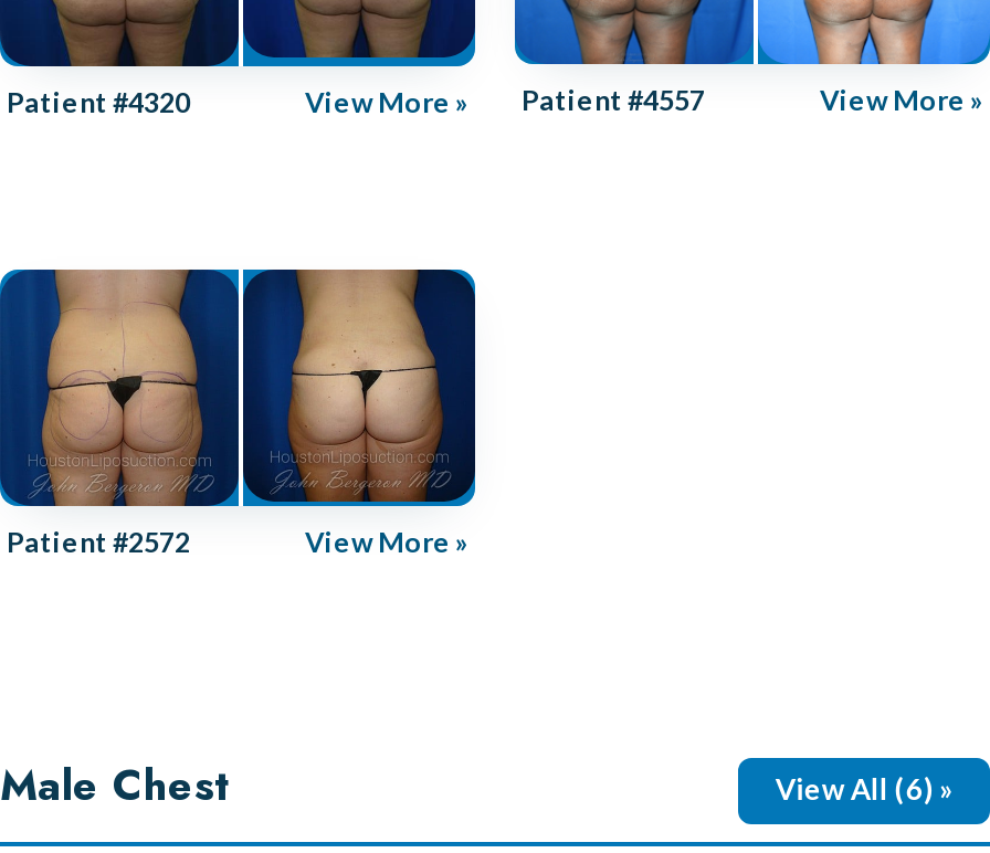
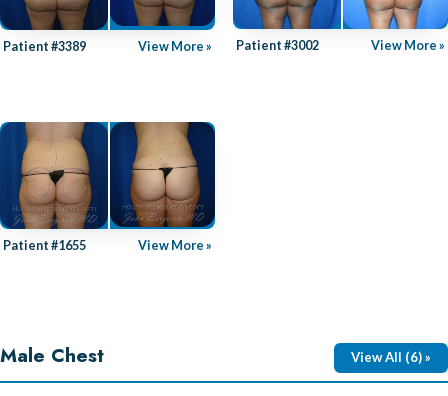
[7,86,190,119] Patient #4320 -> [3,39,86,54] Patient #3389
[305,85,705,119] View More » Patient #4557 -> [138,38,319,54] View More » Patient #3002
[7,526,190,559] Patient #2572 -> [3,238,86,253] Patient #1655

